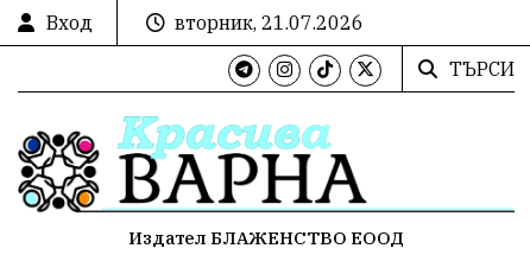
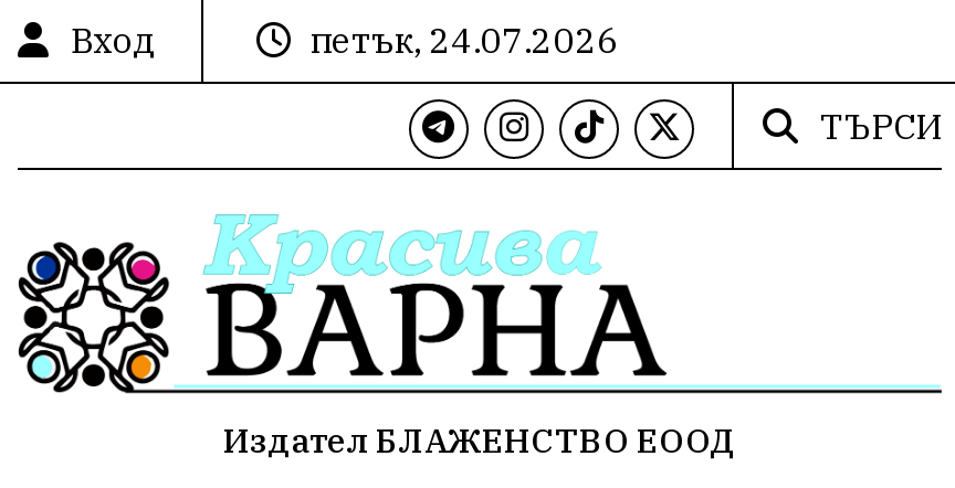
[175,11,364,34] вторник, 21.07.2026 -> [309,18,619,62] петък, 24.07.2026

